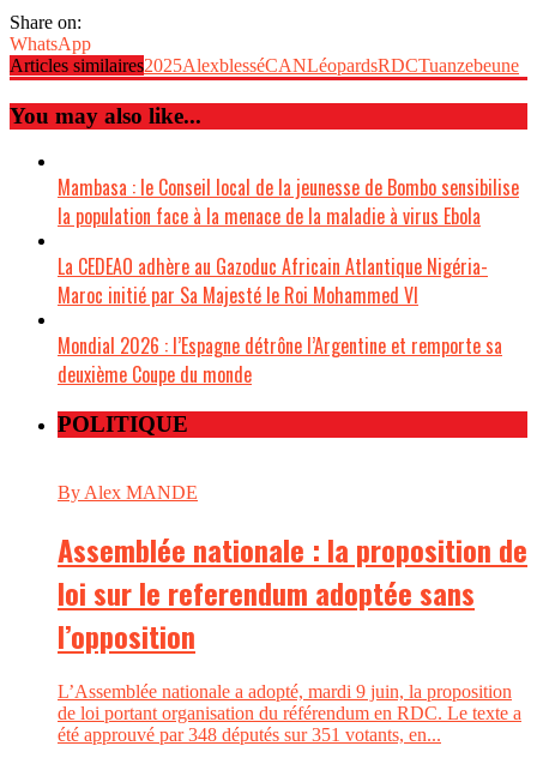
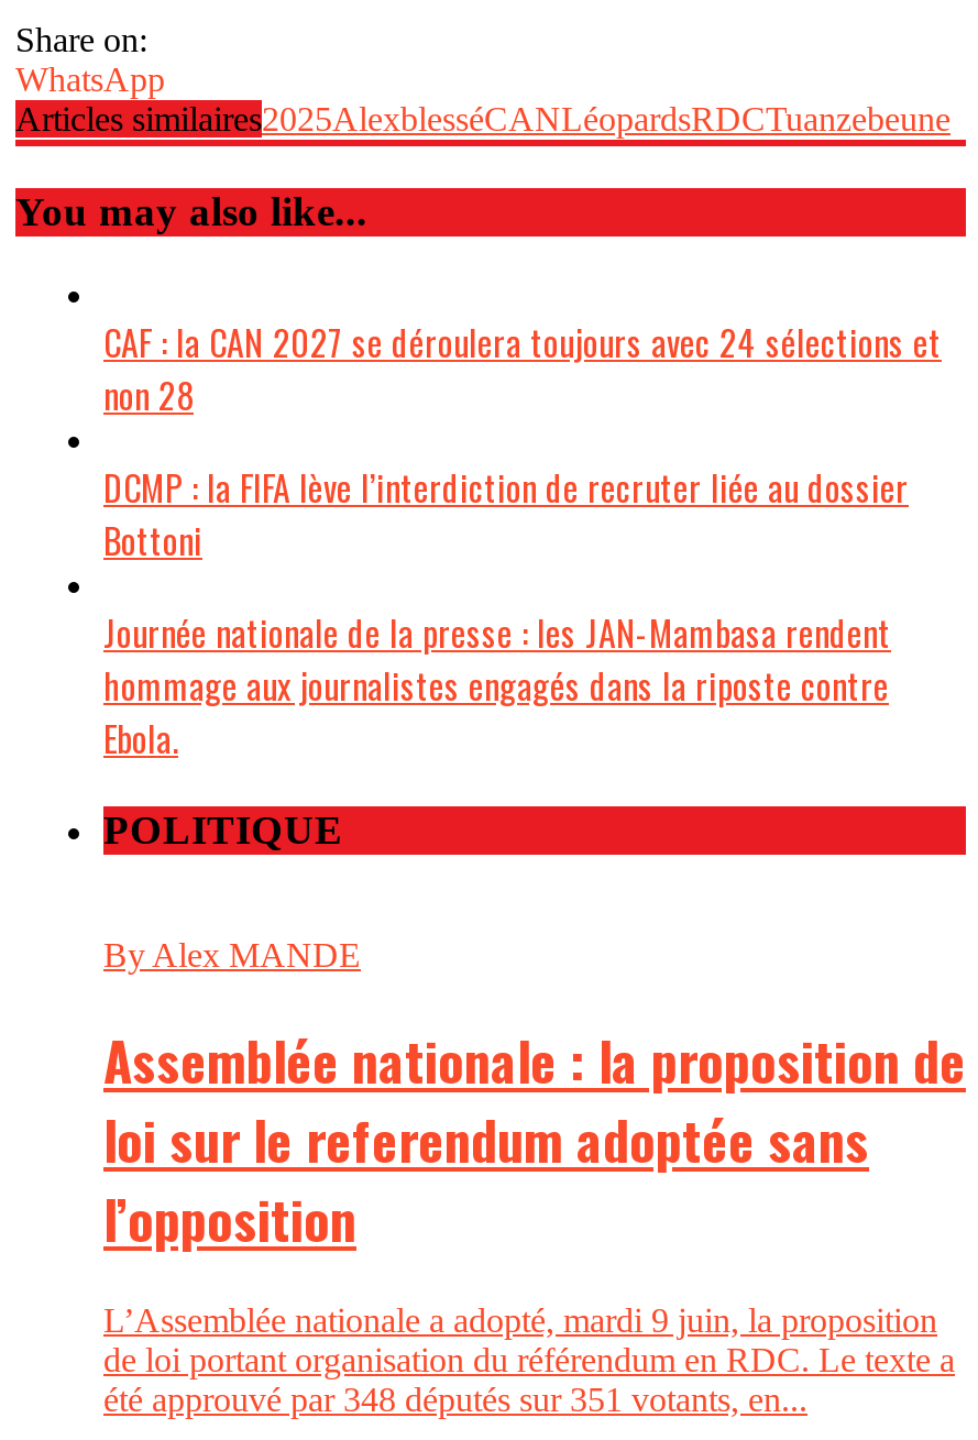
[58,173,519,231] Mambasa : le Conseil local de la jeunesse de Bombo sensibilise | la population face à la menace de la maladie à virus Ebola -> [103,316,942,422] CAF : la CAN 2027 se déroulera toujours avec 24 sélections et | non 28
[58,252,488,310] La CEDEAO adhère au Gazoduc Africain Atlantique Nigéria- | Maroc initié par Sa Majesté le Roi Mohammed VI -> [103,462,909,567] DCMP : la FIFA lève l’interdiction de recruter liée au dossier | Bottoni
[58,331,502,389] Mondial 2026 : l’Espagne détrône l’Argentine et remporte sa | deuxième Coupe du monde -> [103,607,891,765] Journée nationale de la presse : les JAN-Mambasa rendent | hommage aux journalistes engagés dans la riposte contre | Ebola.

